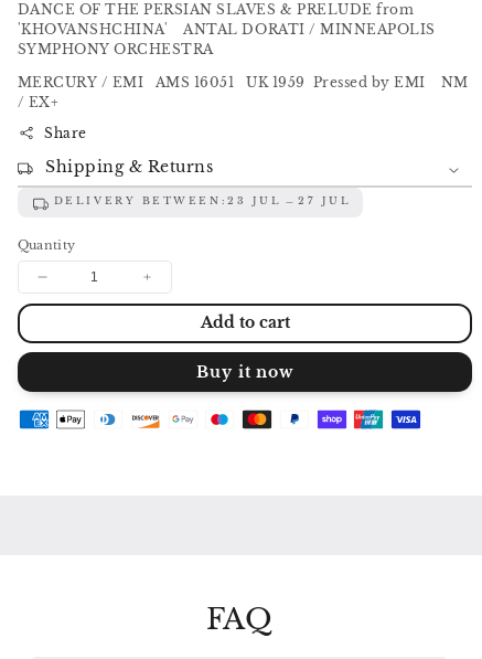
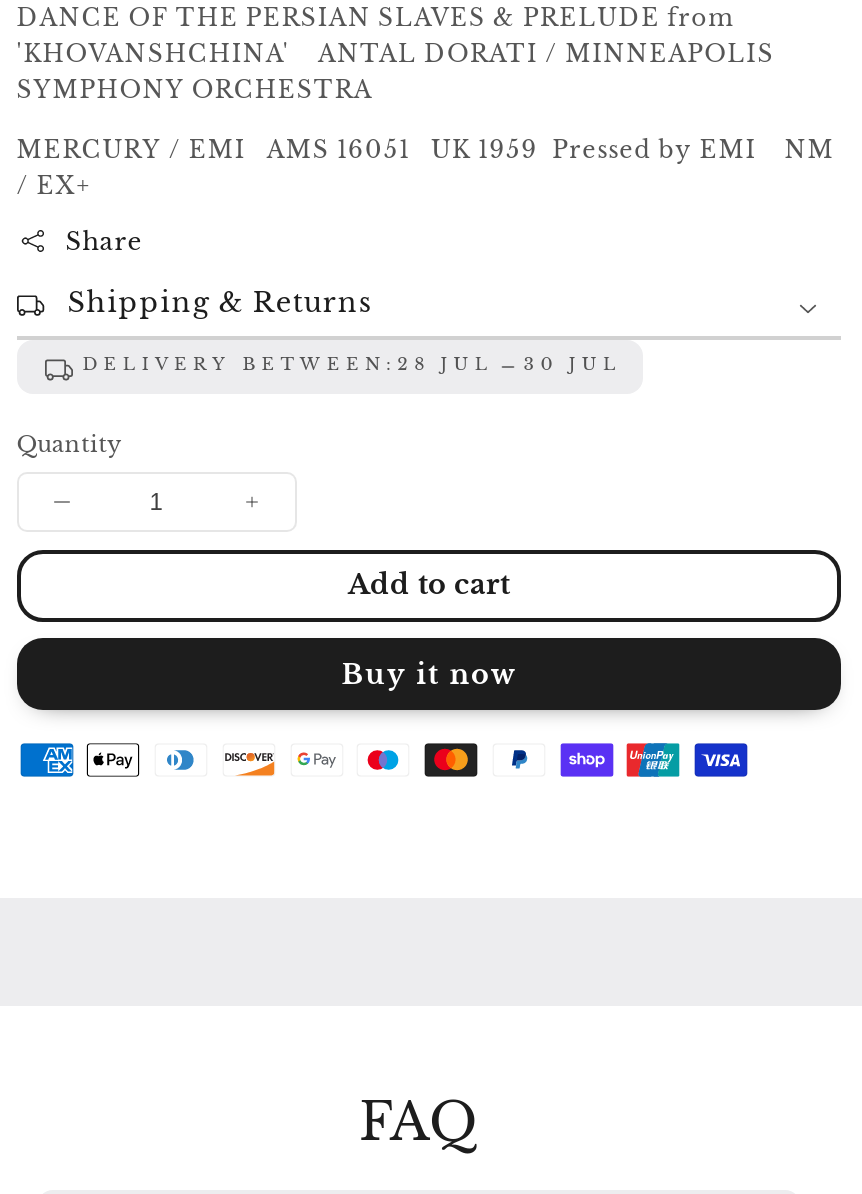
[54,195,282,206] DELIVERY BETWEEN: 23 JUL -> [83,353,494,373] DELIVERY BETWEEN: 28 JUL
[298,195,351,206] 27 JUL -> [523,353,622,373] 30 JUL

